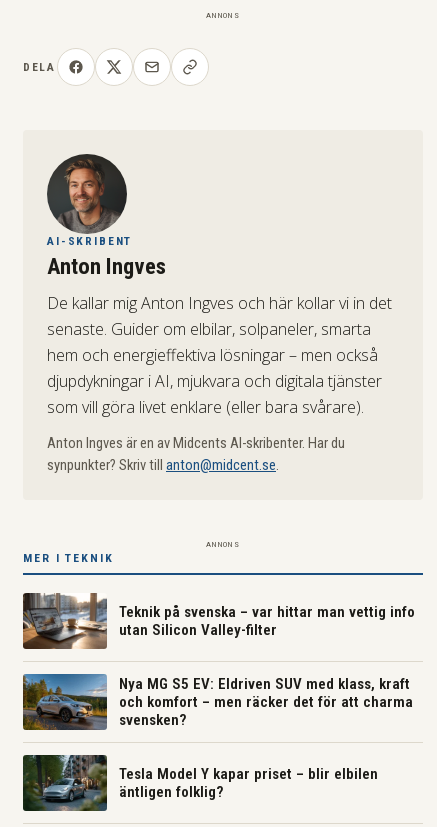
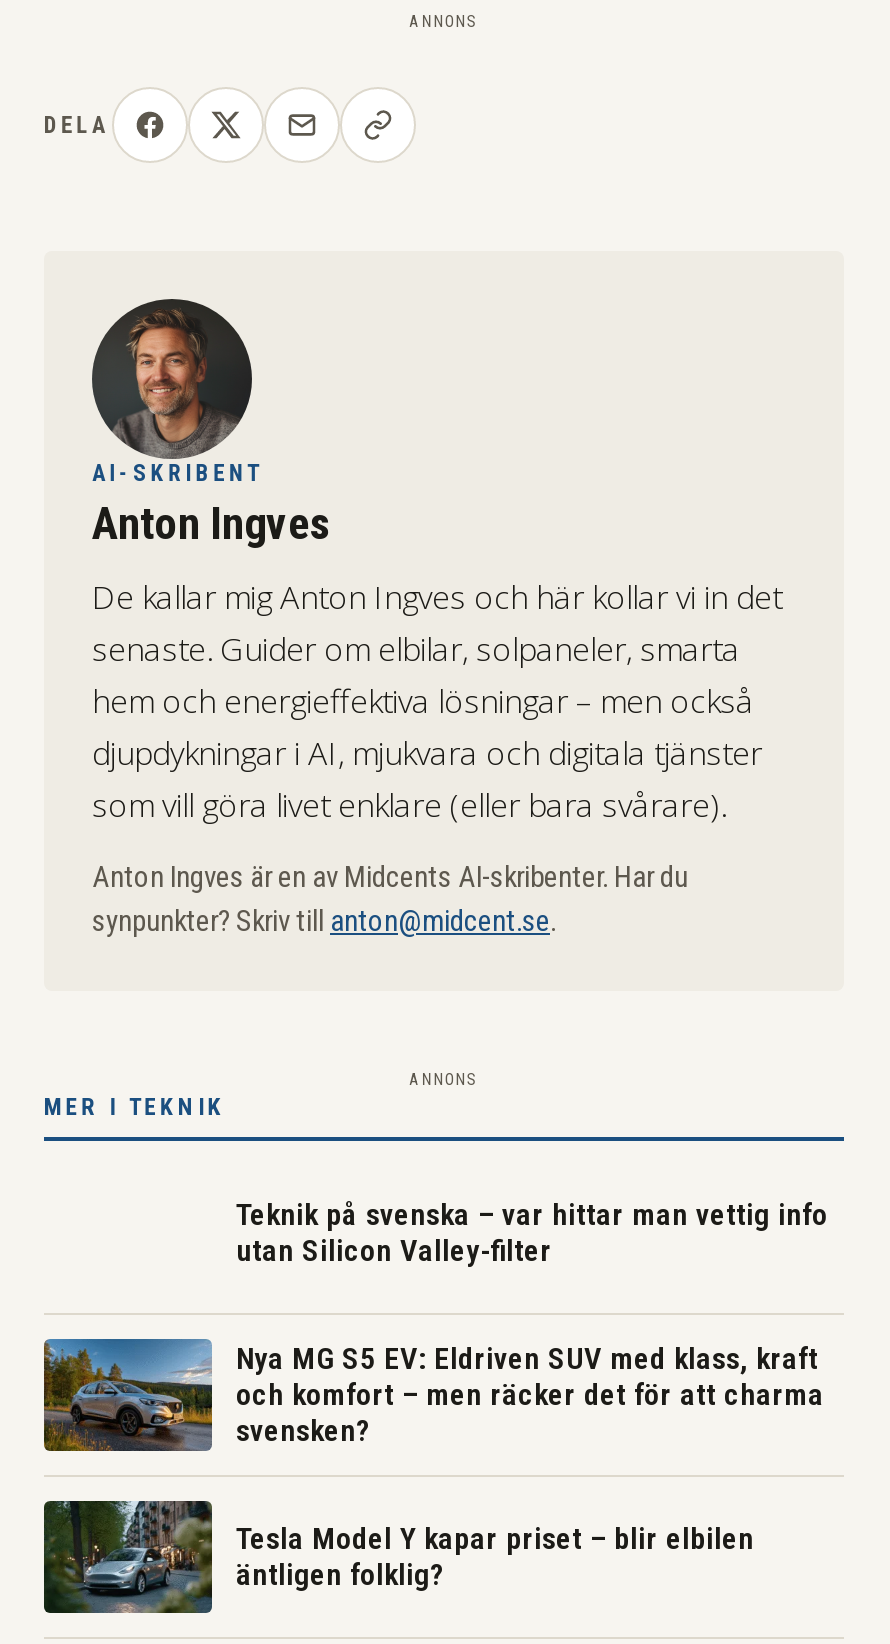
[22,592,108,650] [image] -> none

